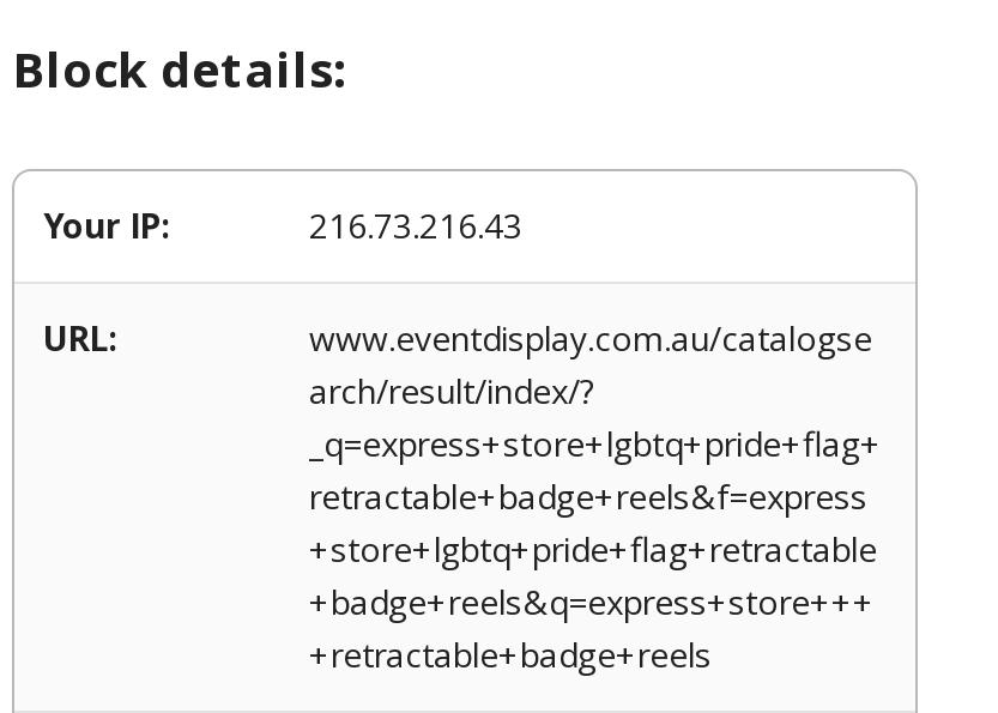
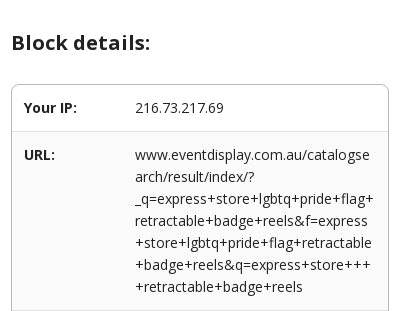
[309,203,522,248] 216.73.216.43 -> [135,98,224,117] 216.73.217.69

